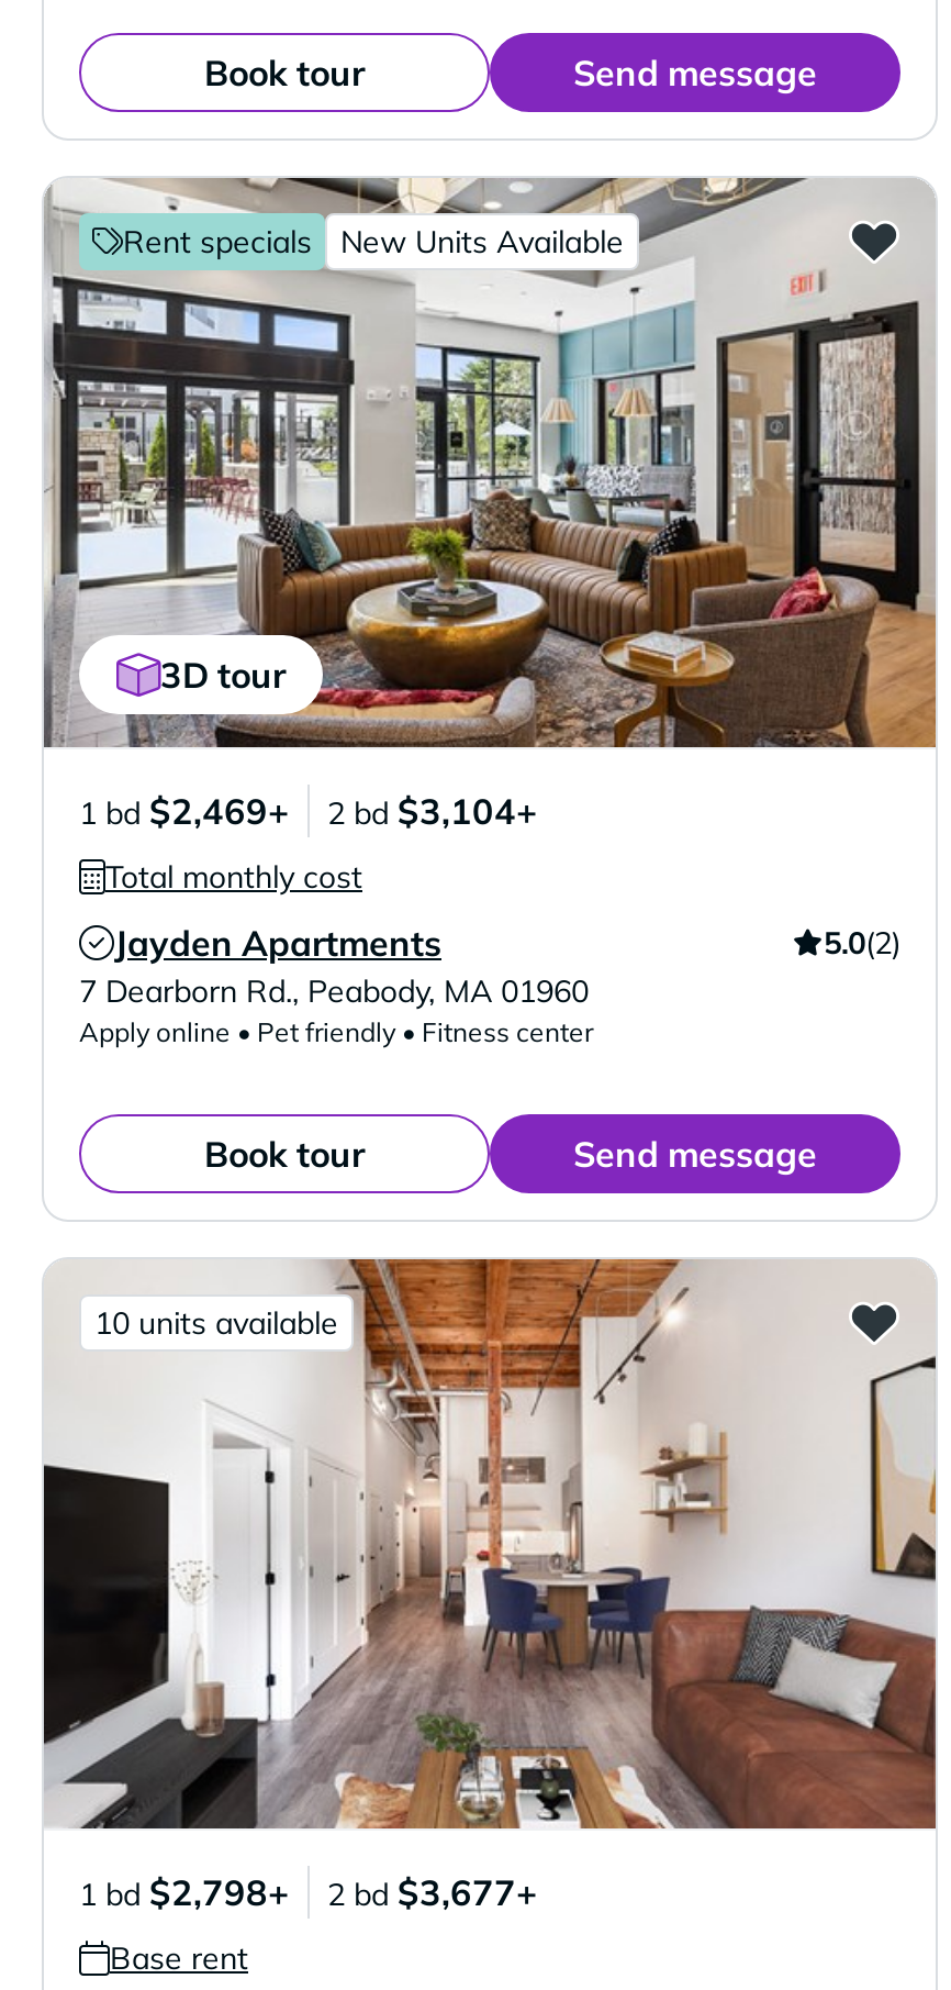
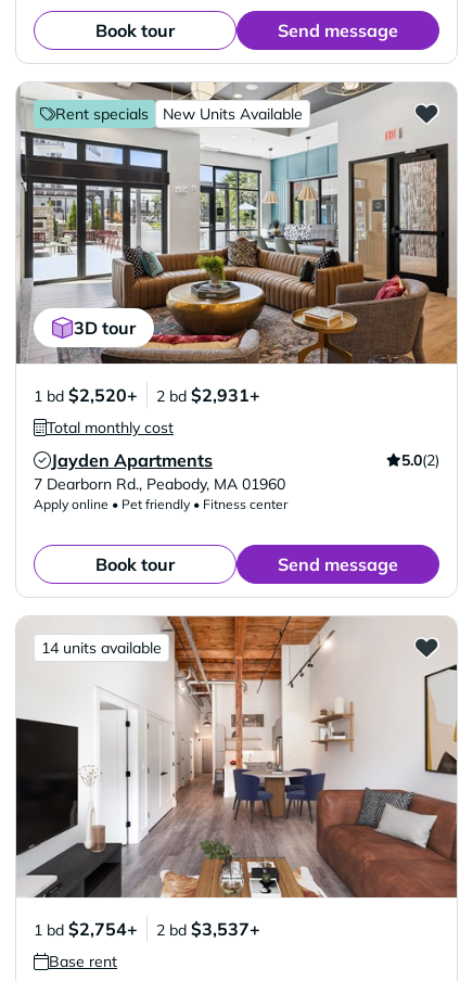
[79,789,290,833] 1 bd $2,469+ -> [34,384,138,406] 1 bd $2,520+
[327,789,538,833] 2 bd $3,104+ -> [156,384,260,406] 2 bd $2,931+
[94,1303,338,1343] 10 units available -> [41,638,162,658] 14 units available
[79,1870,290,1914] 1 bd $2,798+ -> [34,918,138,940] 1 bd $2,754+
[327,1870,538,1914] 2 bd $3,677+ -> [156,918,260,940] 2 bd $3,537+

